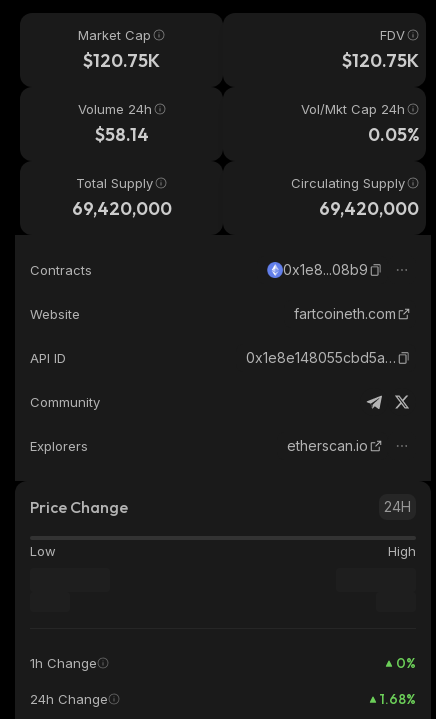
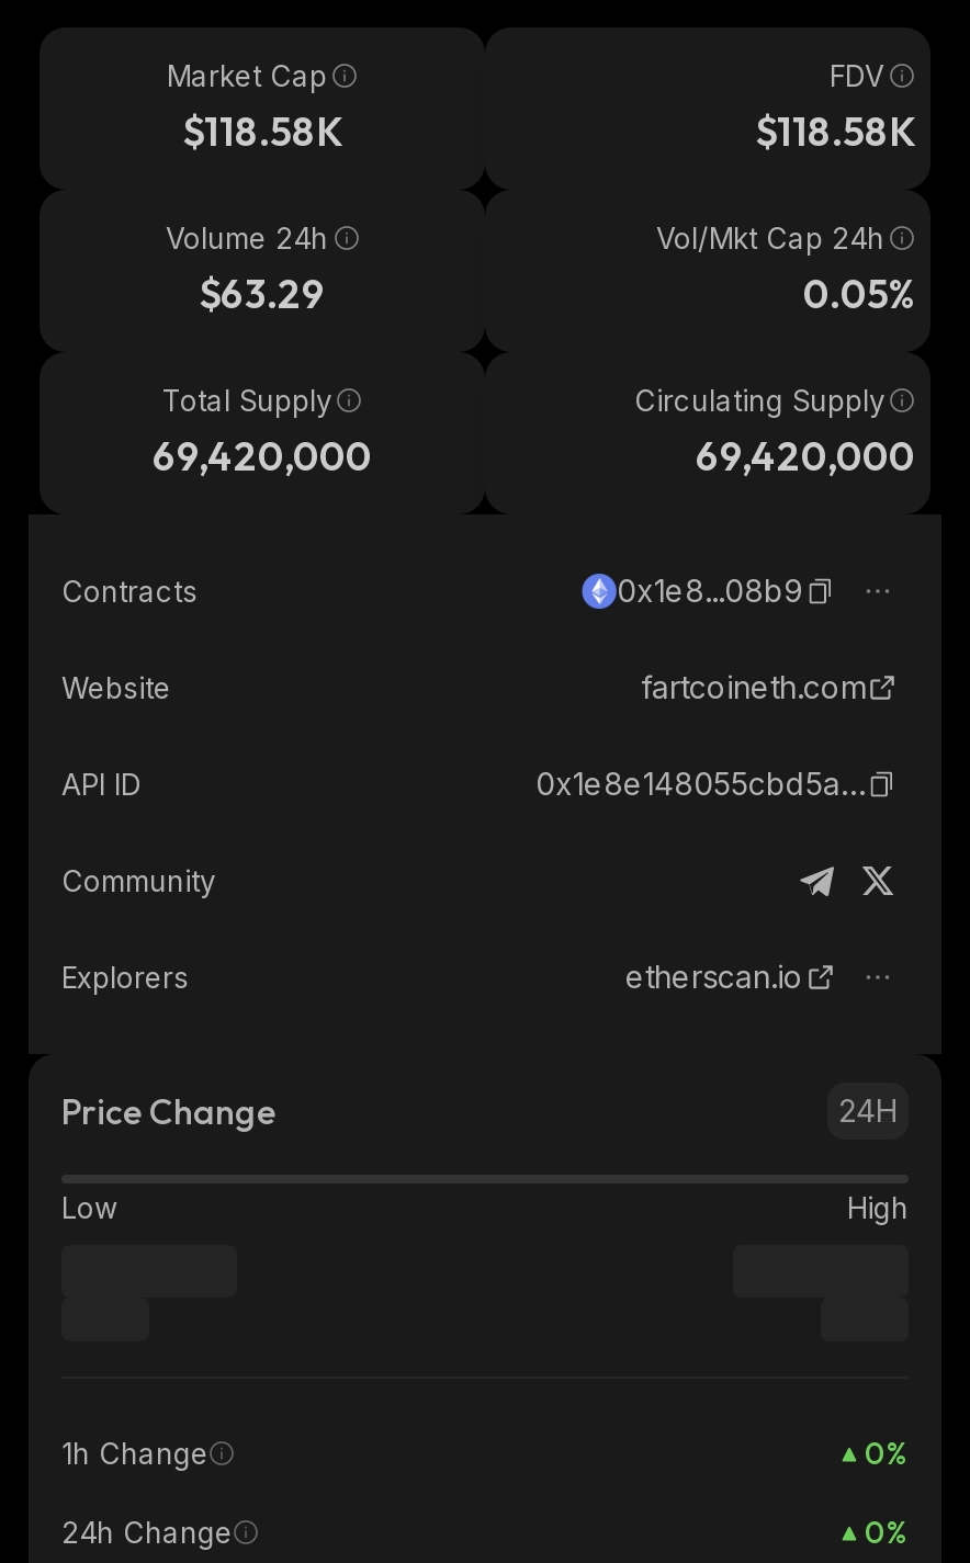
[83,49,160,72] $120.75K -> [182,106,342,157] $118.58K
[342,49,419,72] $120.75K -> [755,106,915,157] $118.58K
[94,123,148,146] $58.14 -> [199,269,326,319] $63.29
[380,690,416,708] 1.68% -> [865,1513,909,1552] 0%

